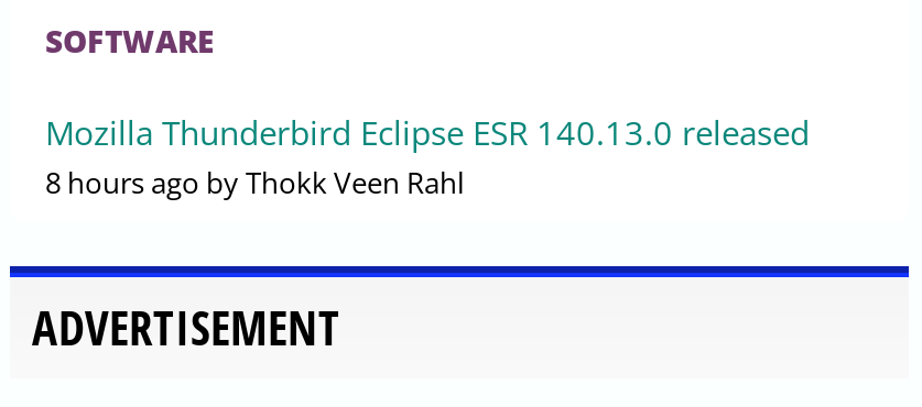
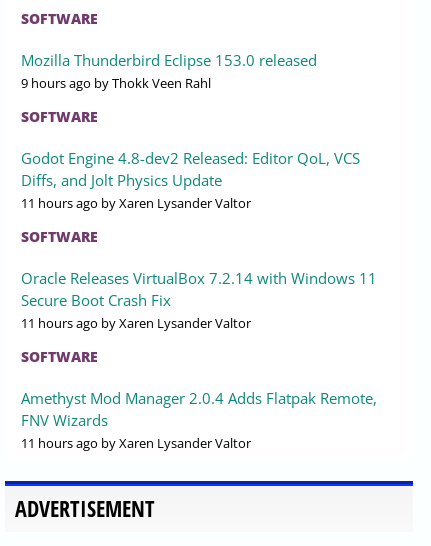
[45,110,810,202] Mozilla Thunderbird Eclipse ESR 140.13.0 released | 8 hours ago by Thokk Veen Rahl -> [21,50,377,452] Mozilla Thunderbird Eclipse 153.0 released | 9 hours ago by Thokk Veen Rahl | SOFTWARE | Godot Engine 4.8-dev2 Released: Editor QoL, VCS | Diffs, and Jolt Physics Update | 11 hours ago by Xaren Lysander Valtor | SOFTWARE | Oracle Releases VirtualBox 7.2.14 with Windows 11 | Secure Boot Crash Fix | 11 hours ago by Xaren Lysander Valtor | SOFTWARE | Amethyst Mod Manager 2.0.4 Adds Flatpak Remote, | FNV Wizards | 11 hours ago by Xaren Lysander Valtor

